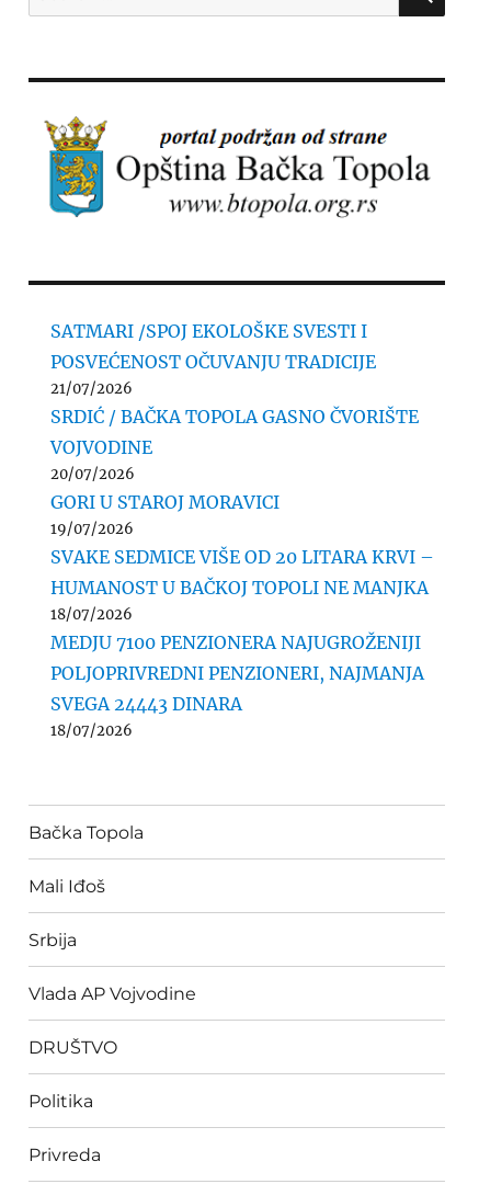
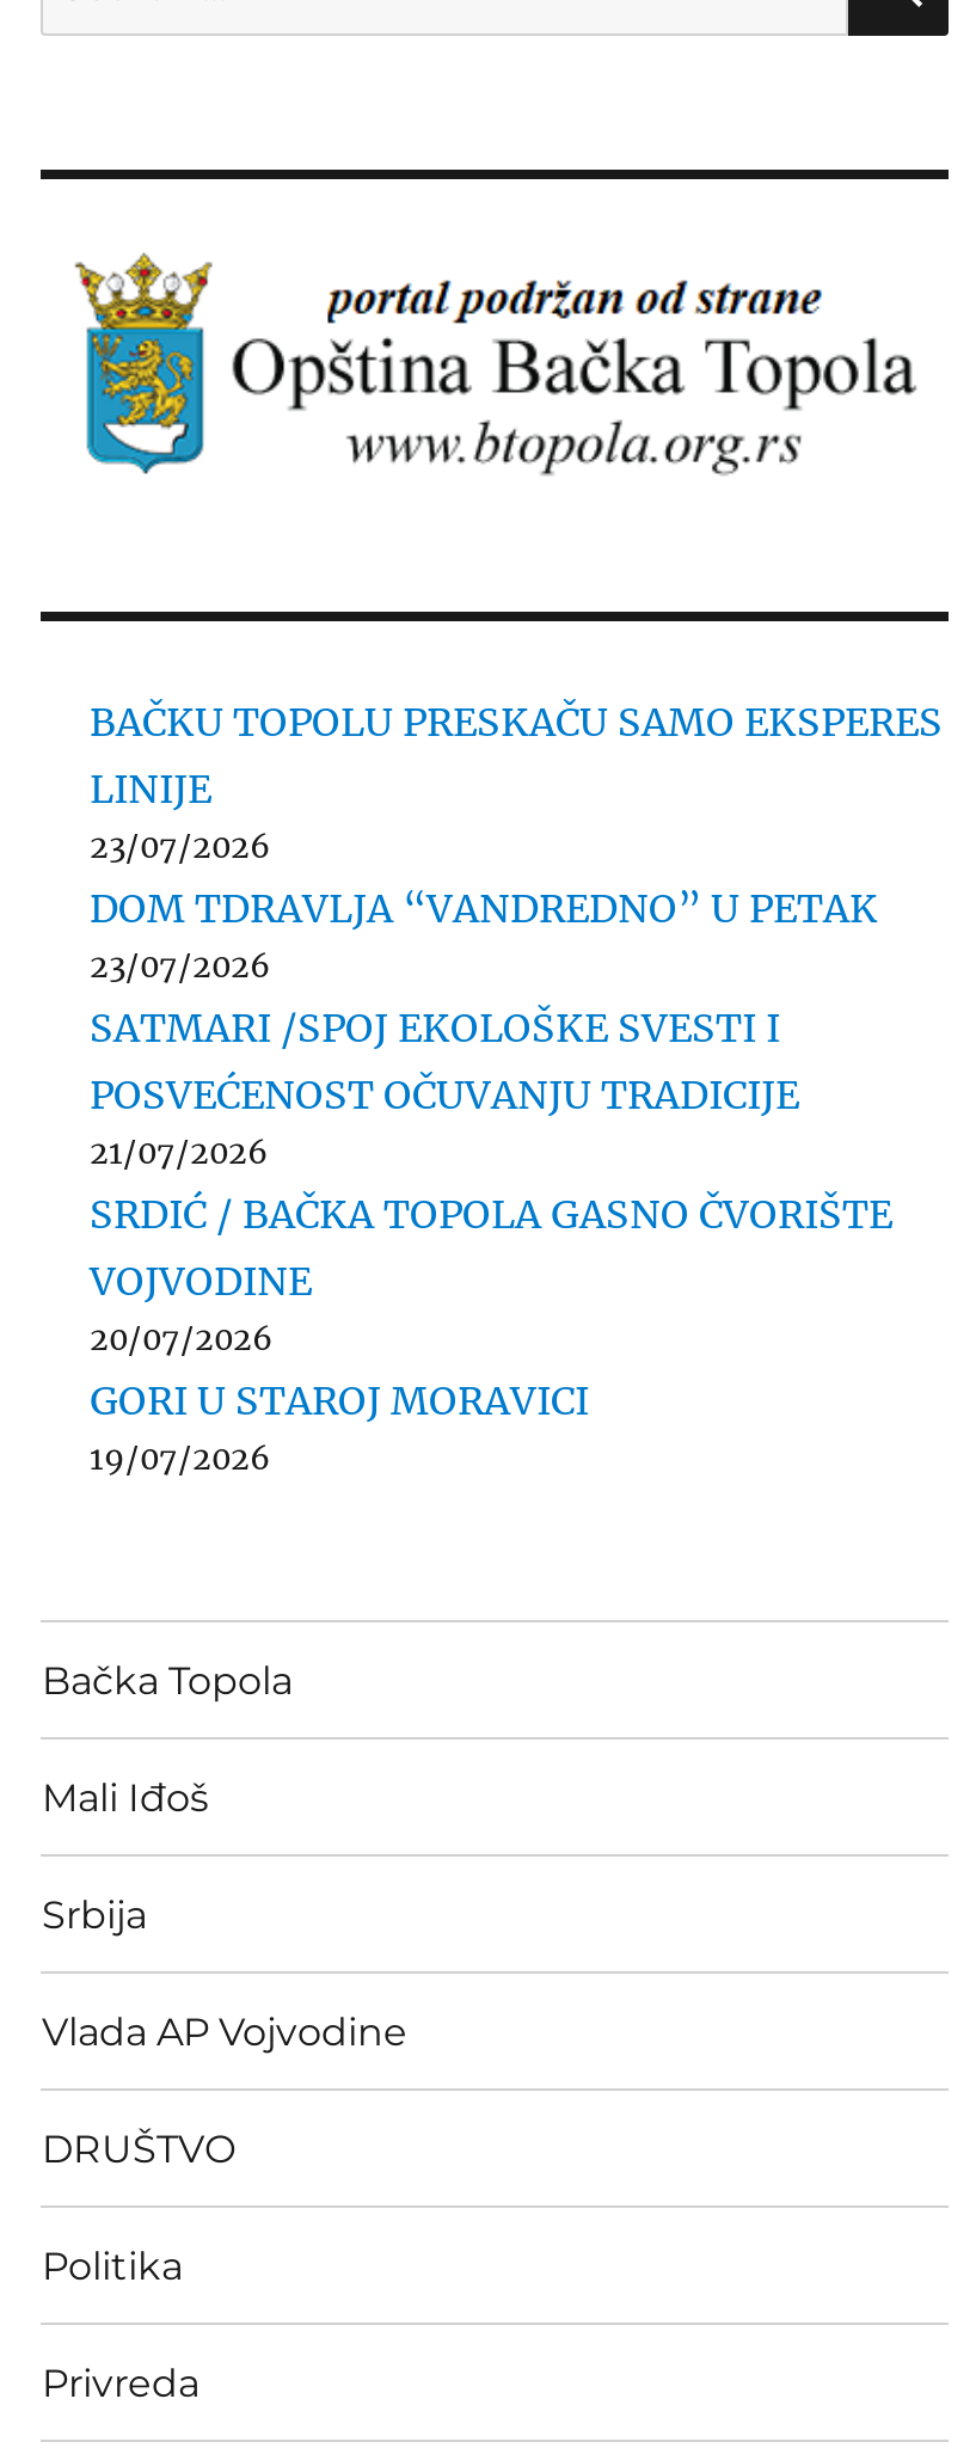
none -> [90,698,943,987] BAČKU TOPOLU PRESKAČU SAMO EKSPERES | LINIJE | 23/07/2026 | DOM TDRAVLJA “VANDREDNO” U PETAK | 23/07/2026
moved [51,320,419,538] -> [90,1004,892,1479]: SATMARI /SPOJ EKOLOŠKE SVESTI I | POSVEĆENOST OČUVANJU TRADICIJE | 21/07/2026 | SRDIĆ / BAČKA TOPOLA GASNO ČVORIŠTE | VOJVODINE | 20/07/2026 | GORI U STAROJ MORAVICI | 19/07/2026
[51,546,435,740] SVAKE SEDMICE VIŠE OD 20 LITARA KRVI – | HUMANOST U BAČKOJ TOPOLI NE MANJKA | 18/07/2026 | MEDJU 7100 PENZIONERA NAJUGROŽENIJI | POLJOPRIVREDNI PENZIONERI, NAJMANJA | SVEGA 24443 DINARA | 18/07/2026 -> none

